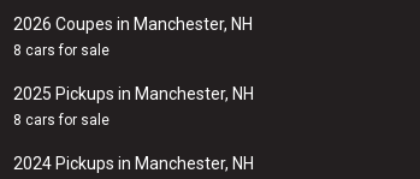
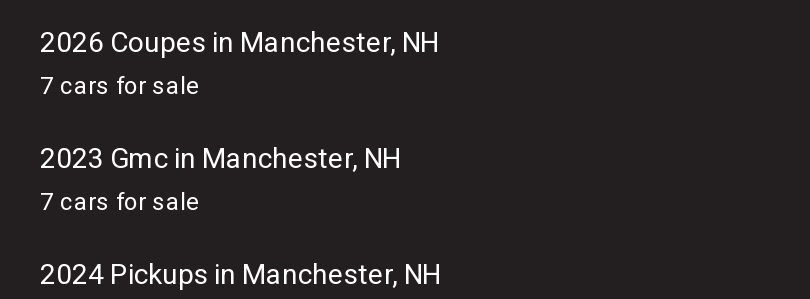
[13,42,110,59] 8 cars for sale -> [40,72,200,100] 7 cars for sale
[13,84,254,103] 2025 Pickups in Manchester, NH -> [40,142,400,174] 2023 Gmc in Manchester, NH
[13,112,110,129] 8 cars for sale -> [40,188,200,216] 7 cars for sale

